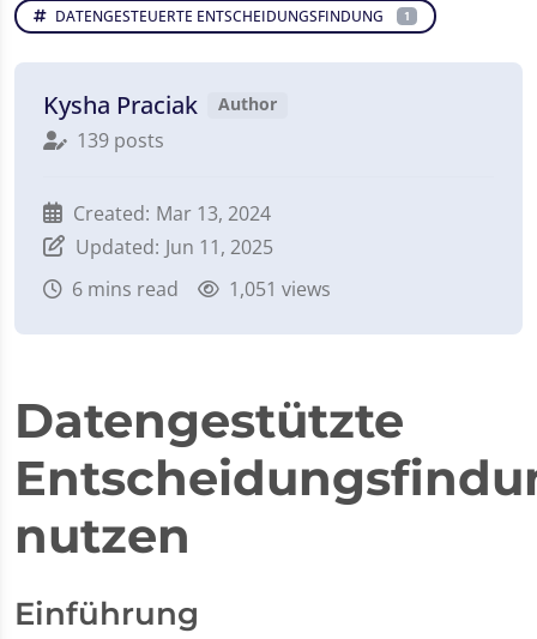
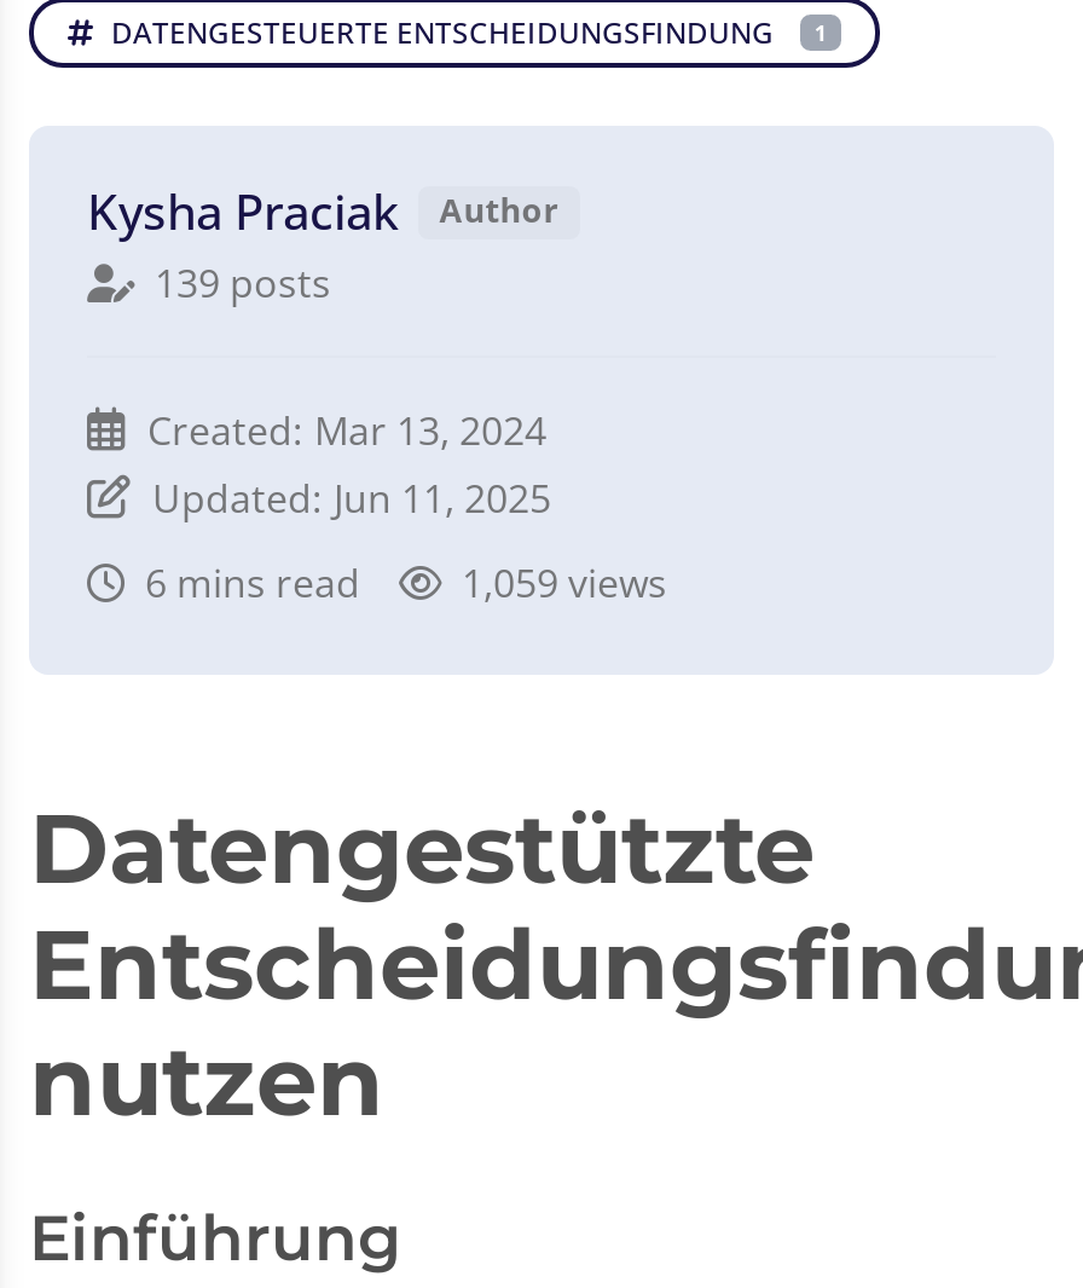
[72,276,331,302] 6 mins read 1,051 views -> [145,556,667,609] 6 mins read 1,059 views

